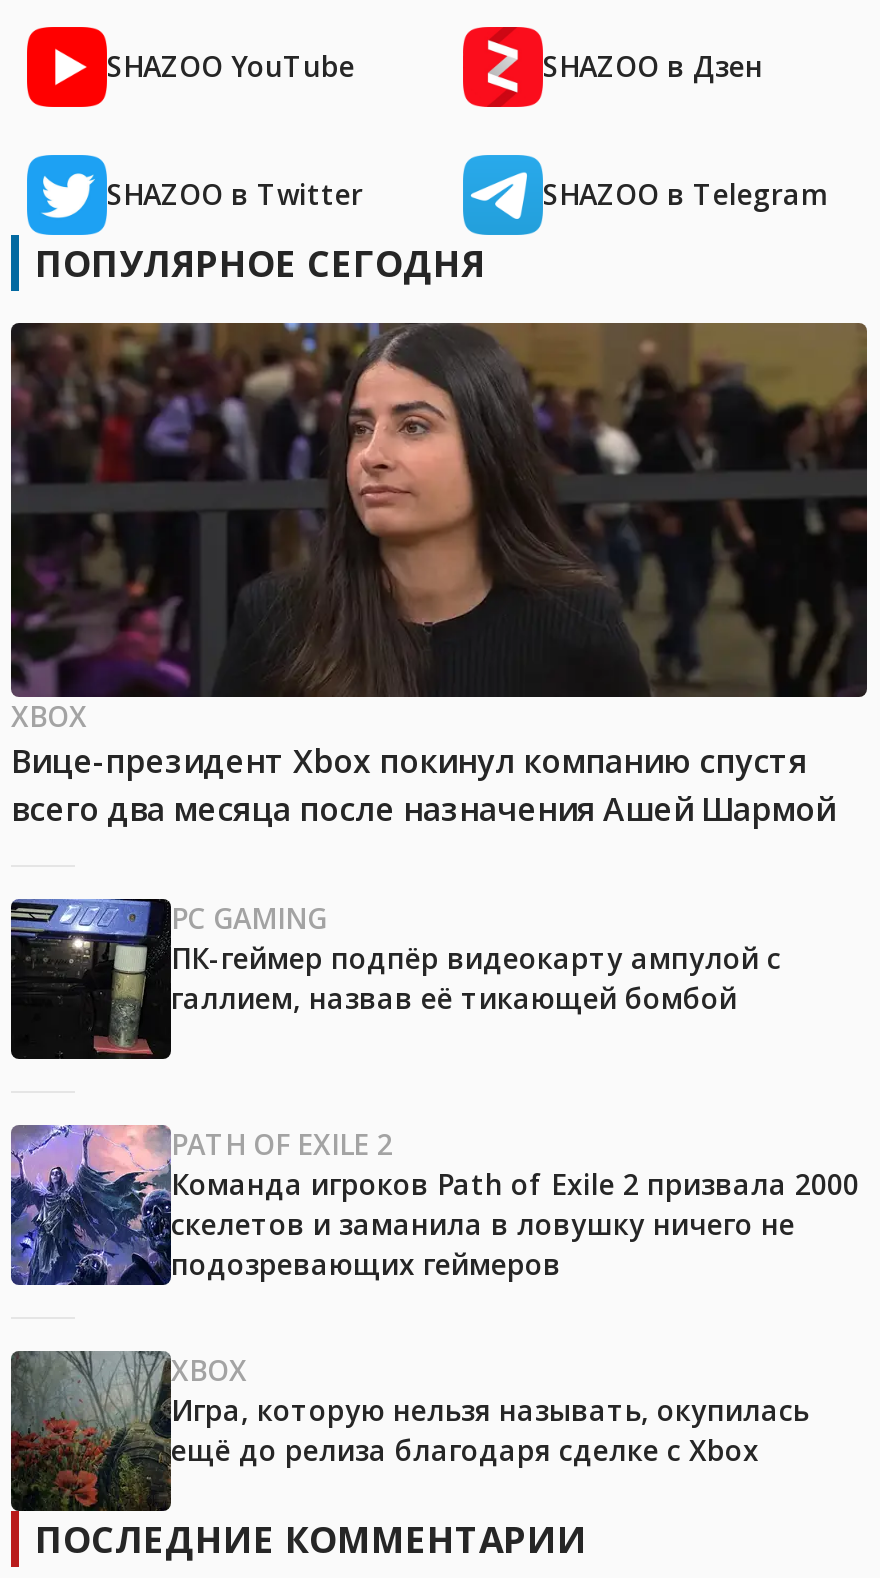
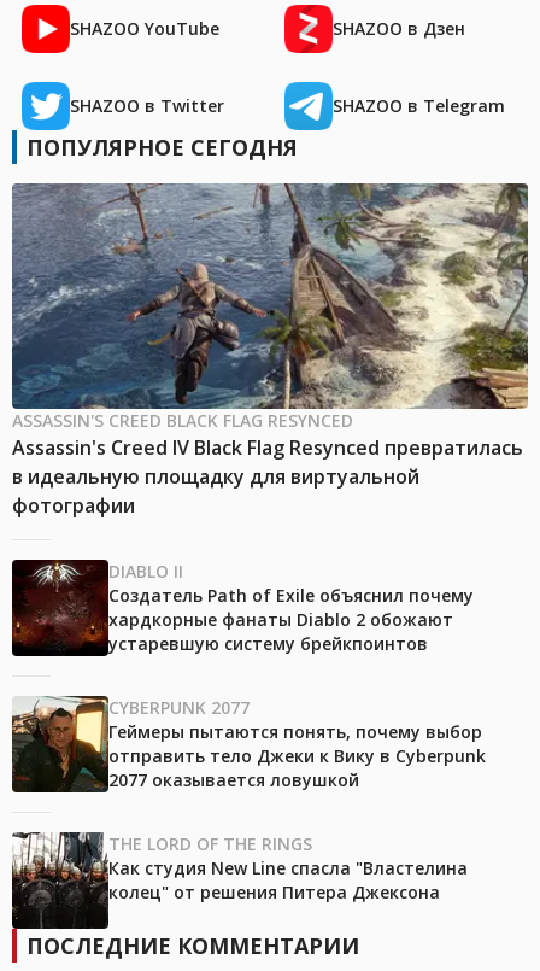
[9,321,869,831] [image] | XBOX | Вице-президент Xbox покинул компанию спустя | всего два месяца после назначения Ашей Шармой -> [11,183,529,519] [image] | ASSASSIN'S CREED BLACK FLAG RESYNCED | Assassin's Creed IV Black Flag Resynced превратилась | в идеальную площадку для виртуальной | фотографии
[9,897,781,1059] [image] | PC GAMING | ПК-геймер подпёр видеокарту ампулой с | галлием, назвав её тикающей бомбой -> [12,558,474,655] [image] | DIABLO II | Создатель Path of Exile объяснил почему | хардкорные фанаты Diablo 2 обожают | устаревшую систему брейкпоинтов
[9,1125,859,1287] [image] | PATH OF EXILE 2 | Команда игроков Path of Exile 2 призвала 2000 | скелетов и заманила в ловушку ничего не | подозревающих геймеров -> [11,695,486,794] [image] | CYBERPUNK 2077 | Геймеры пытаются понять, почему выбор | отправить тело Джеки к Вику в Cyberpunk | 2077 оказывается ловушкой
[9,1349,809,1507] [image] | XBOX | Игра, которую нельзя называть, окупилась | ещё до релиза благодаря сделке с Xbox -> [12,832,468,926] [image] | THE LORD OF THE RINGS | Как студия New Line спасла "Властелина | колец" от решения Питера Джексона

